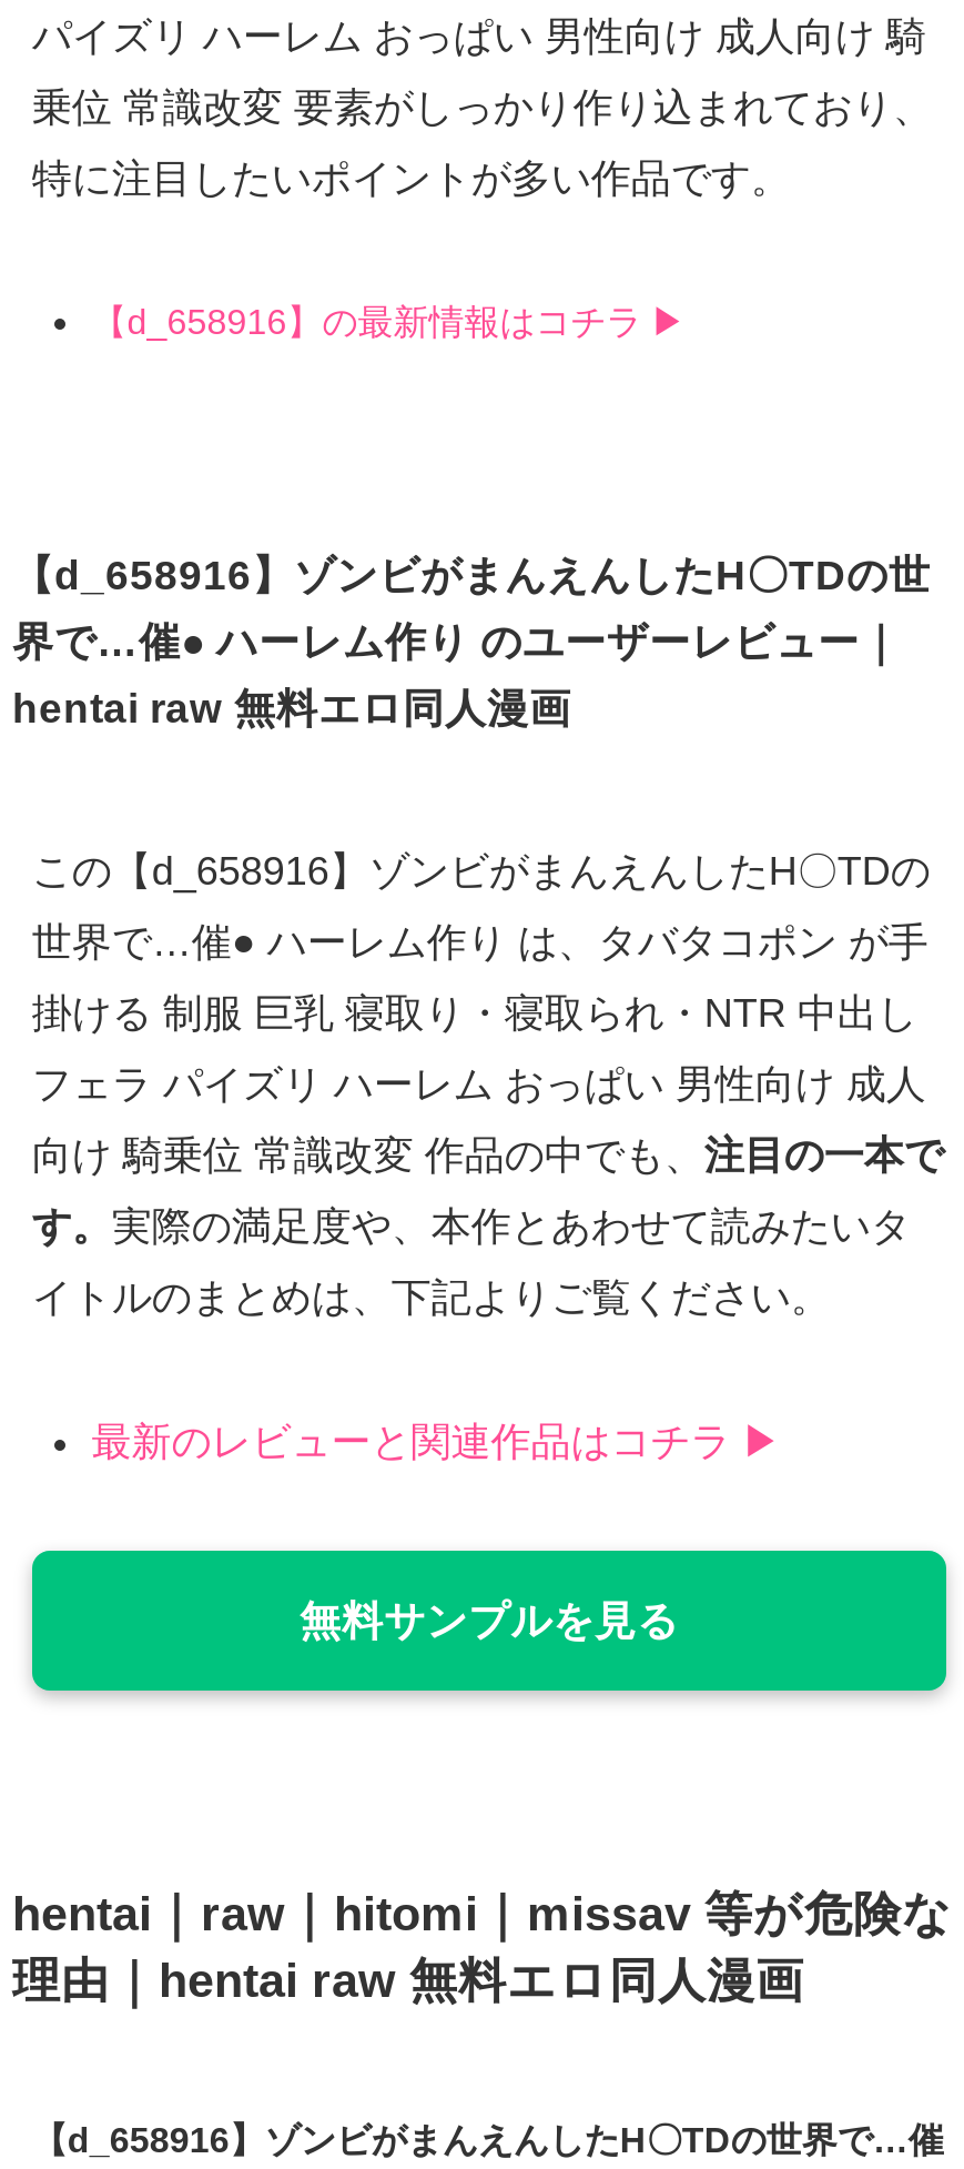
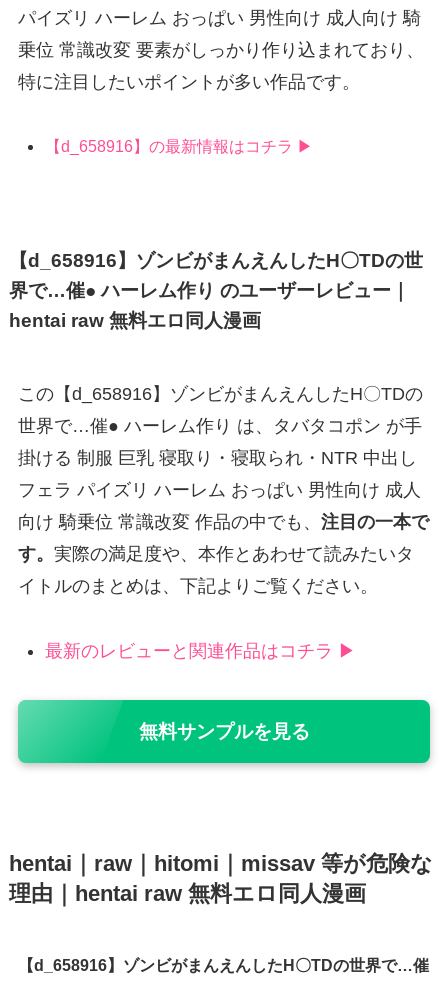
none -> [18,700,113,763] [image]

